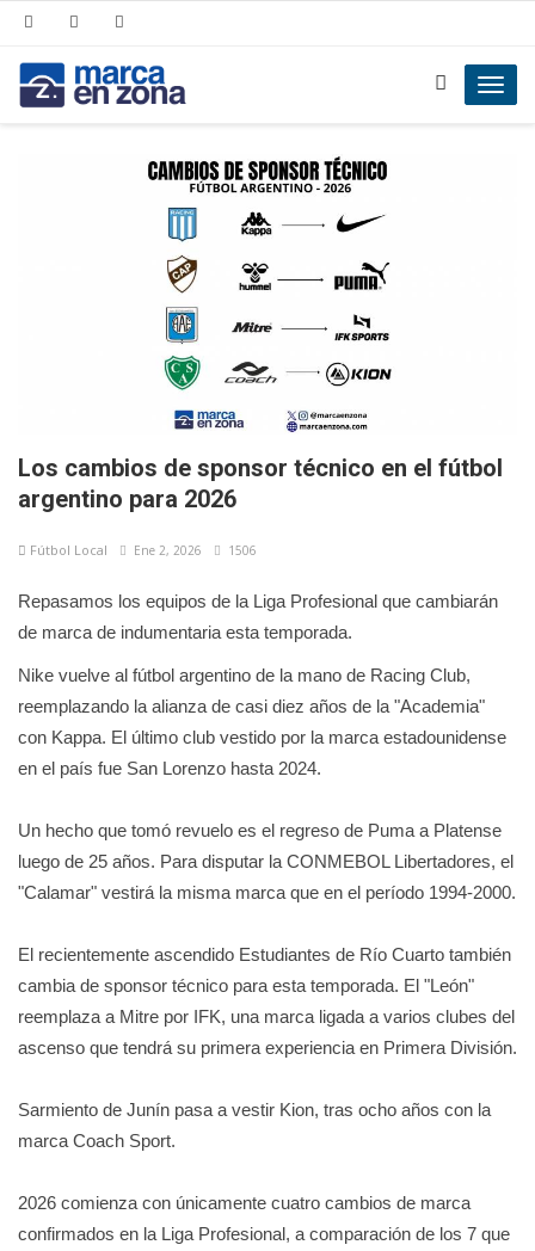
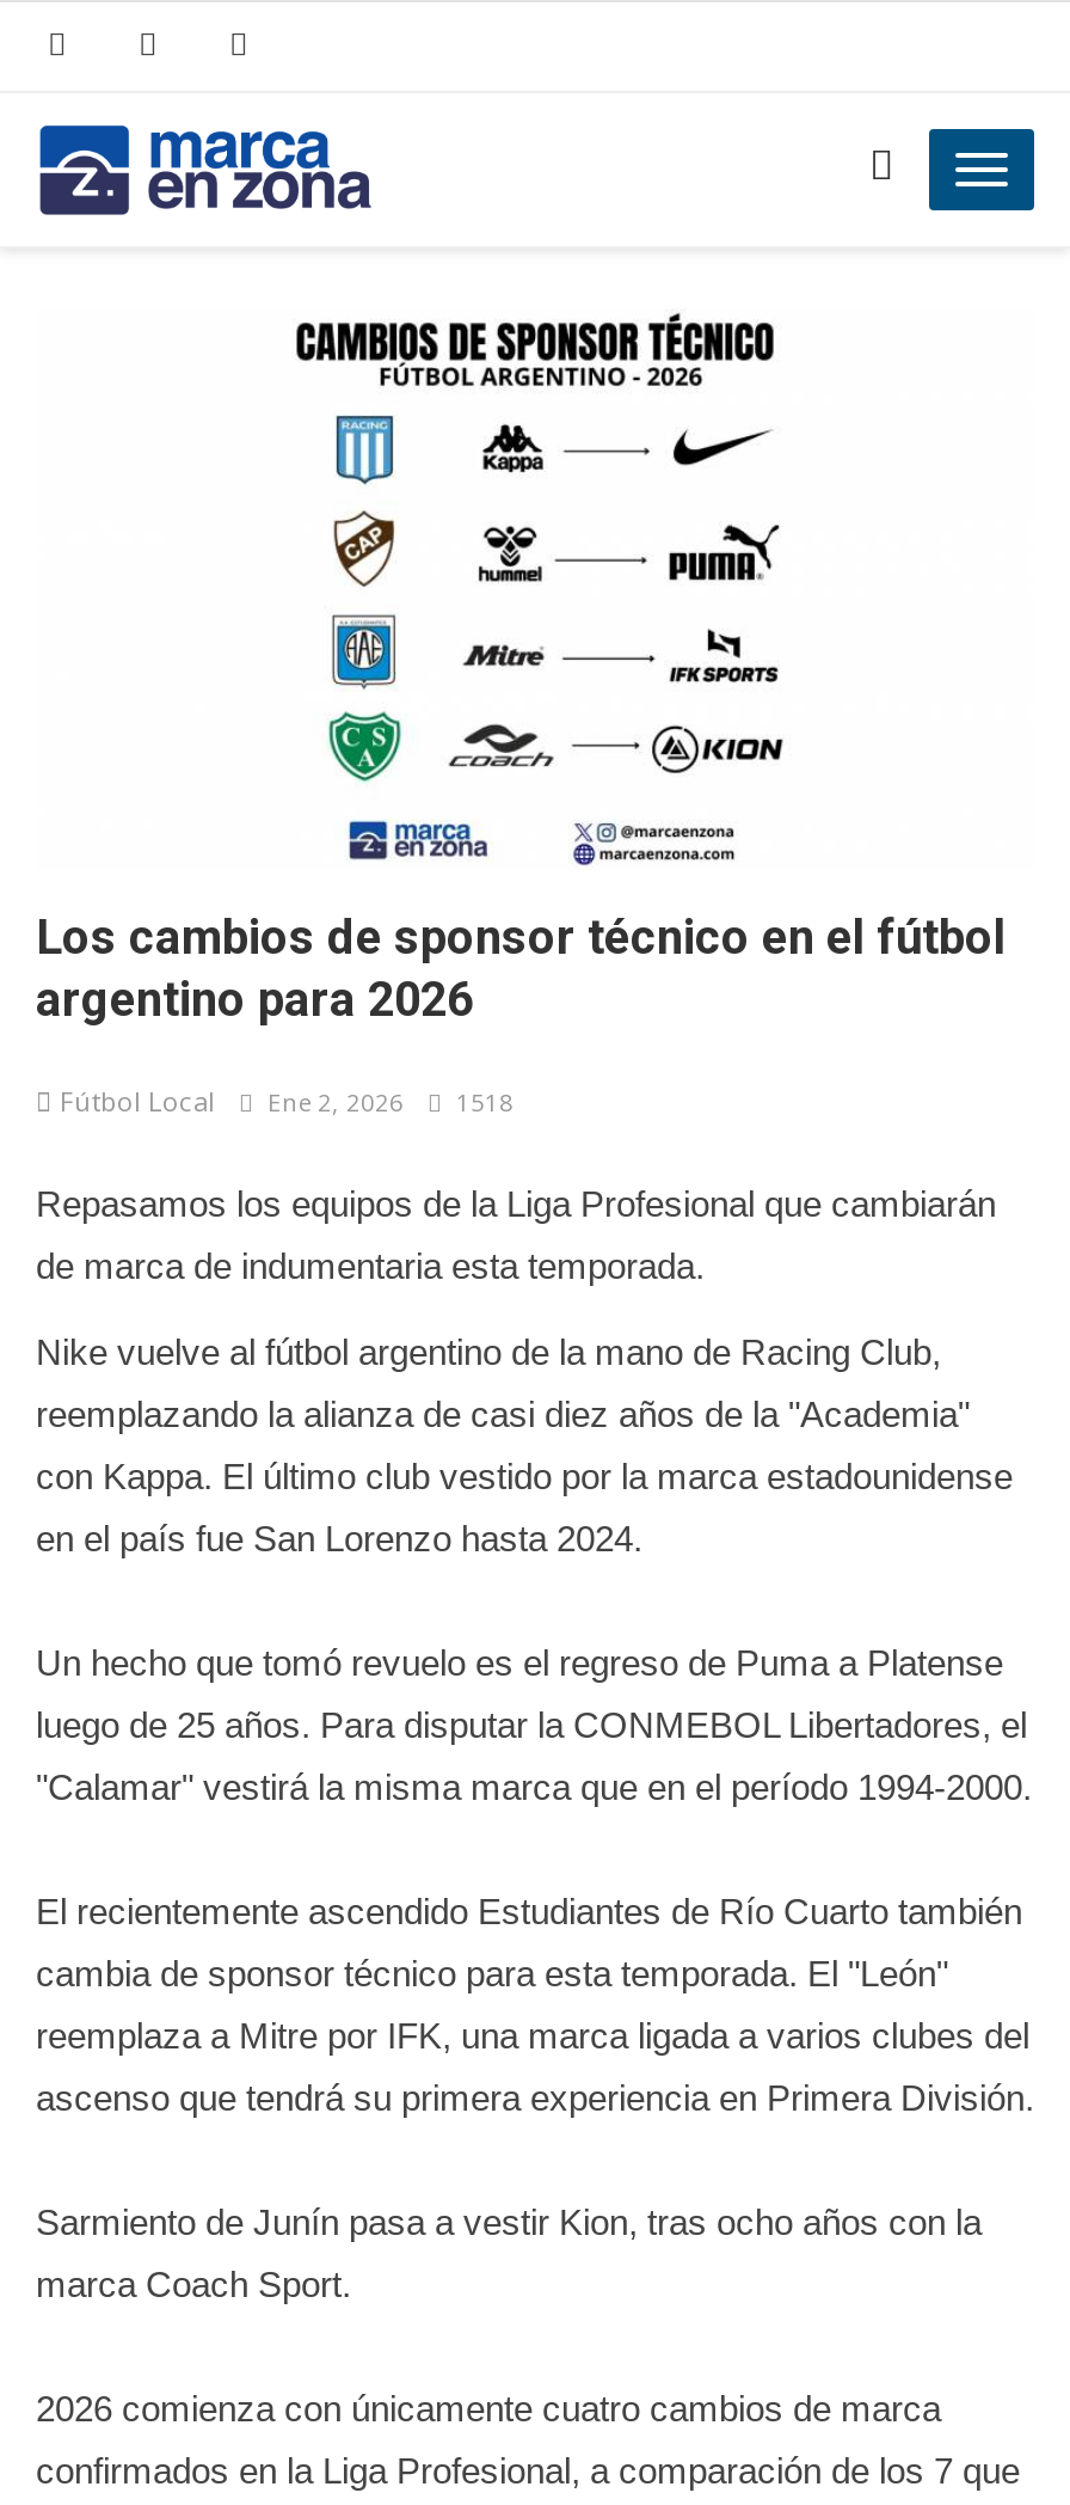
[26,541,257,559] Fútbol Local Ene 2, 2026 1506 -> [53,1083,514,1119] Fútbol Local Ene 2, 2026 1518

